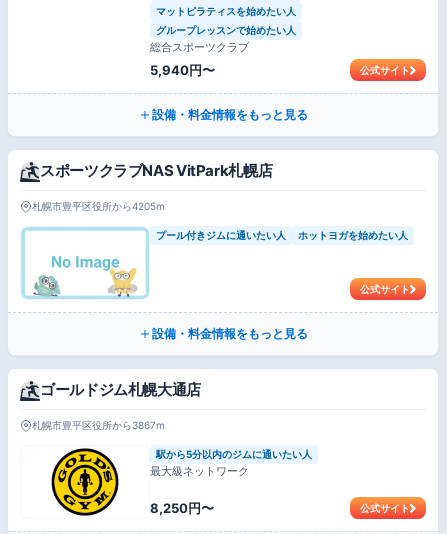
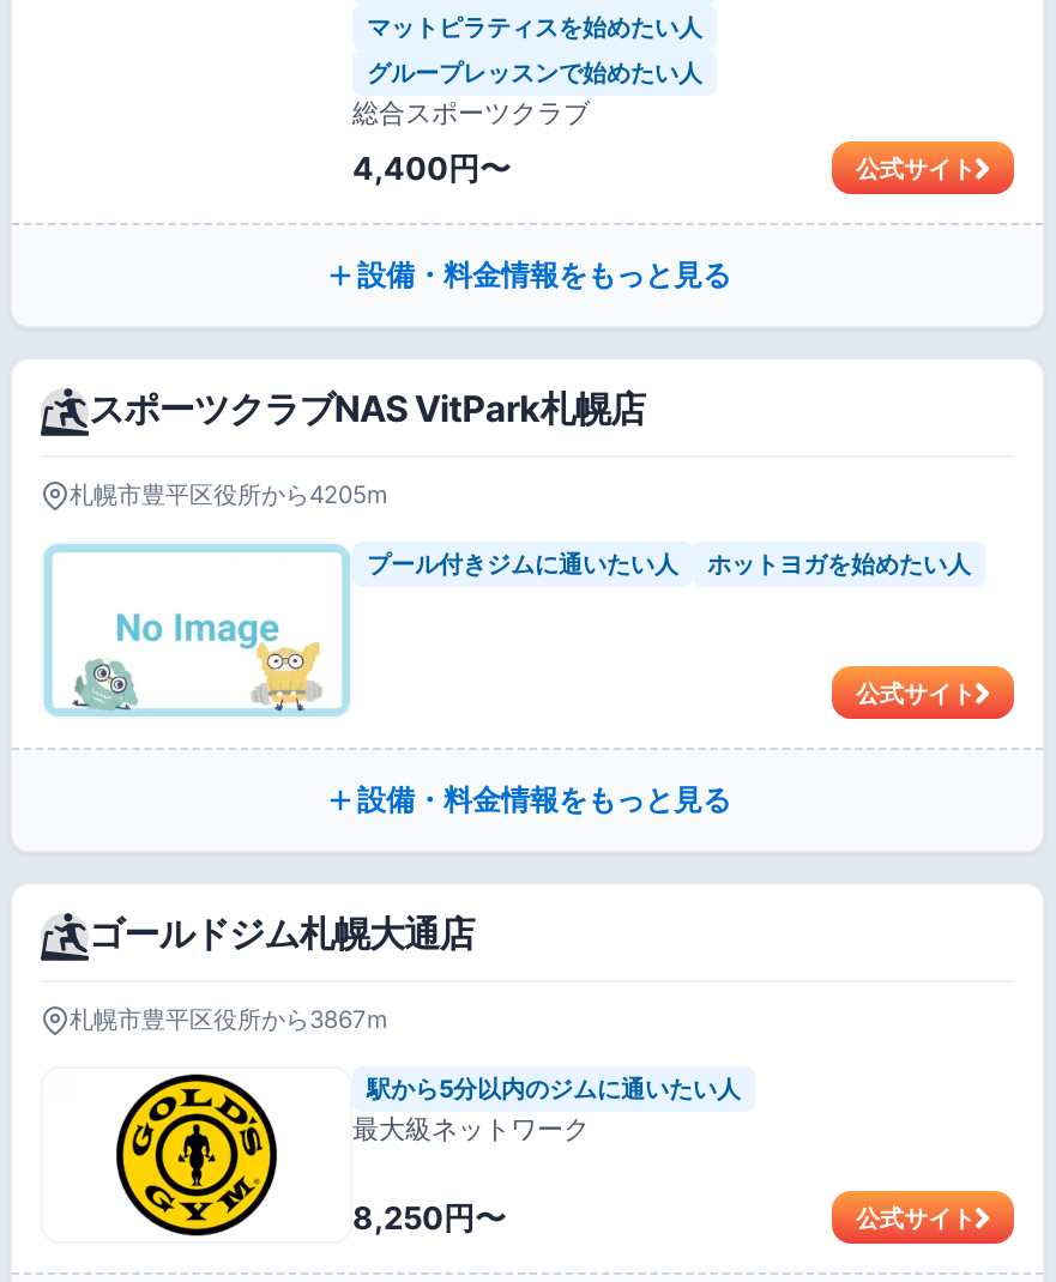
[150,62,215,78] 5,940円〜 -> [352,148,511,186] 4,400円〜

